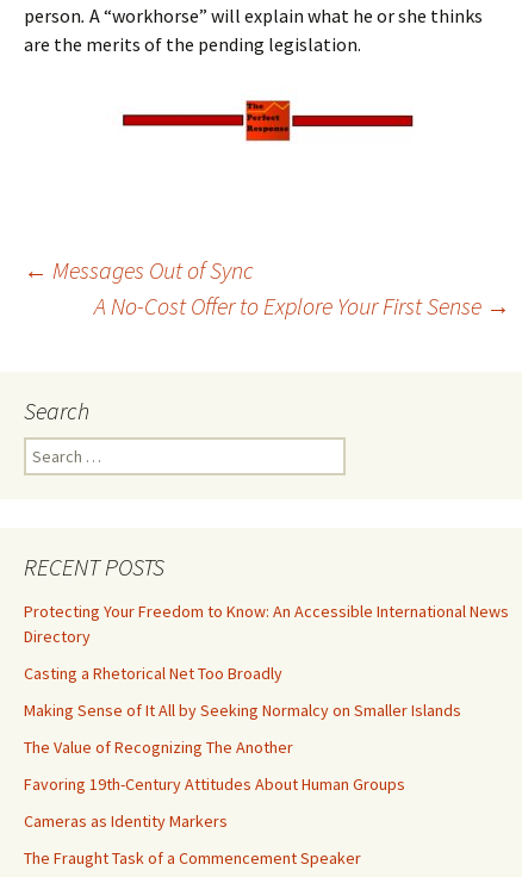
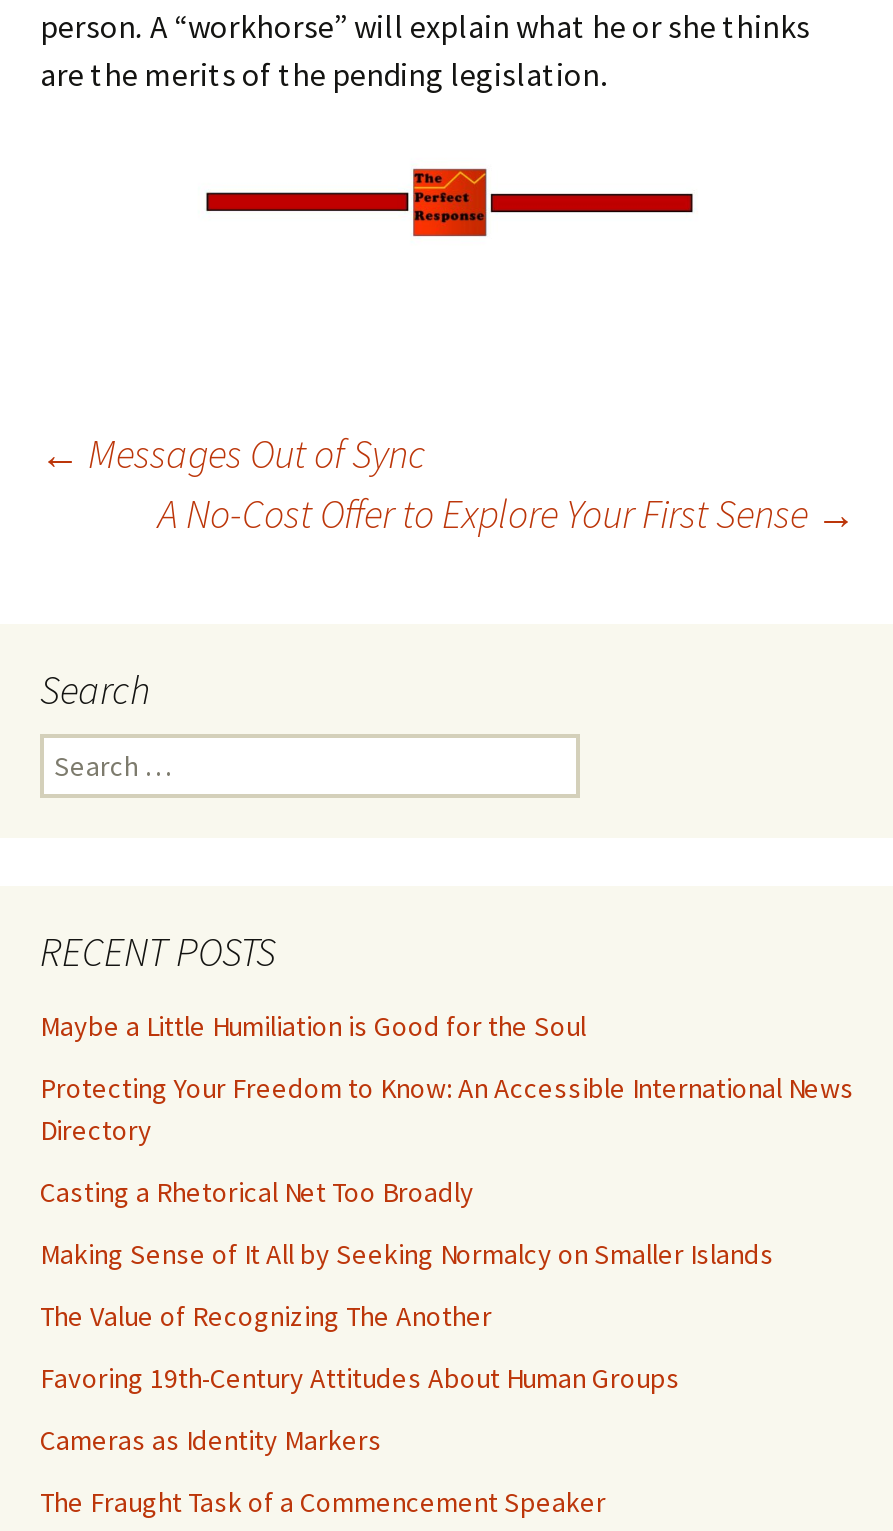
none -> [40,1008,586,1044] Maybe a Little Humiliation is Good for the Soul

